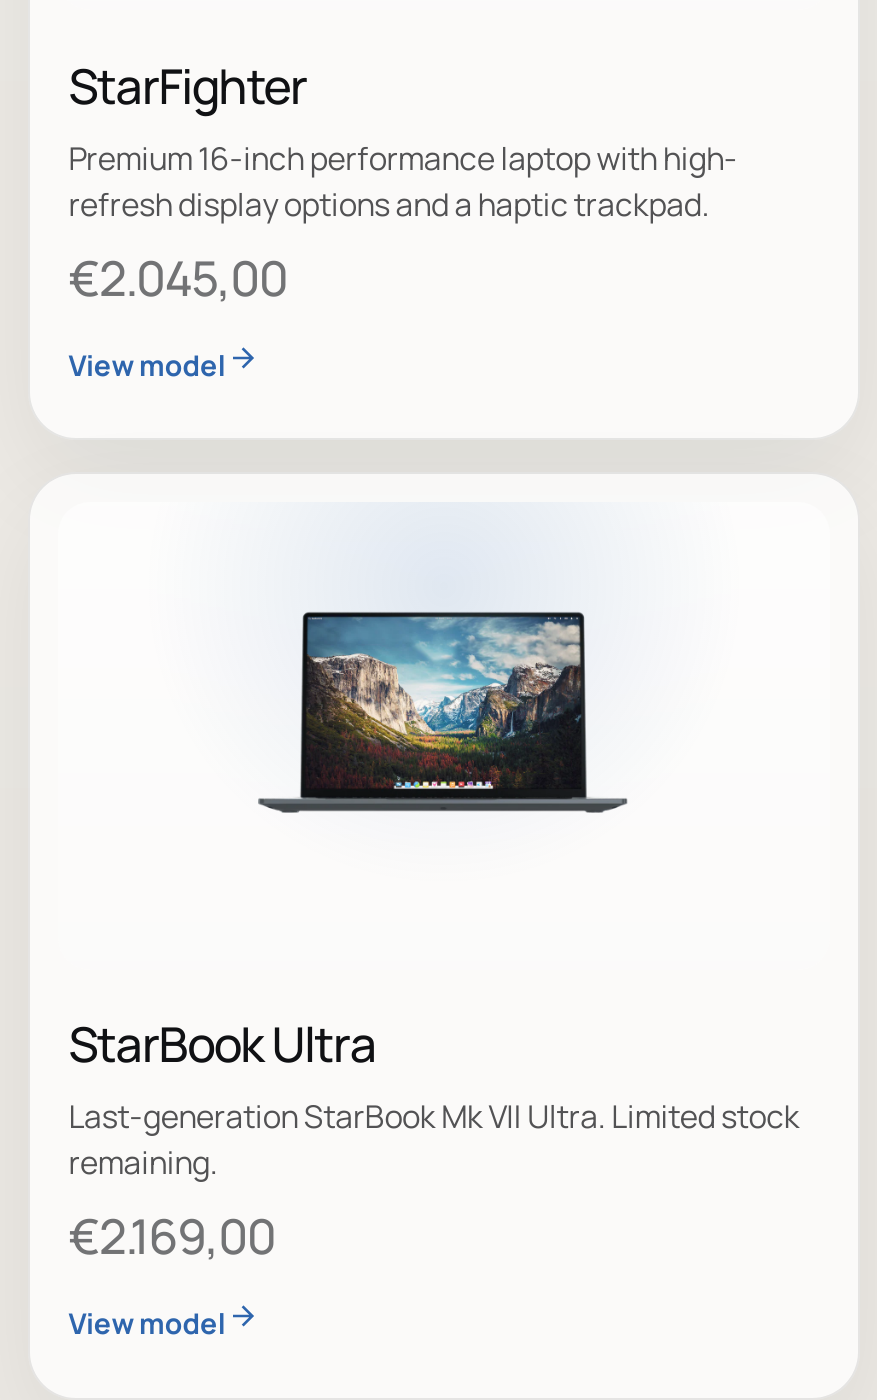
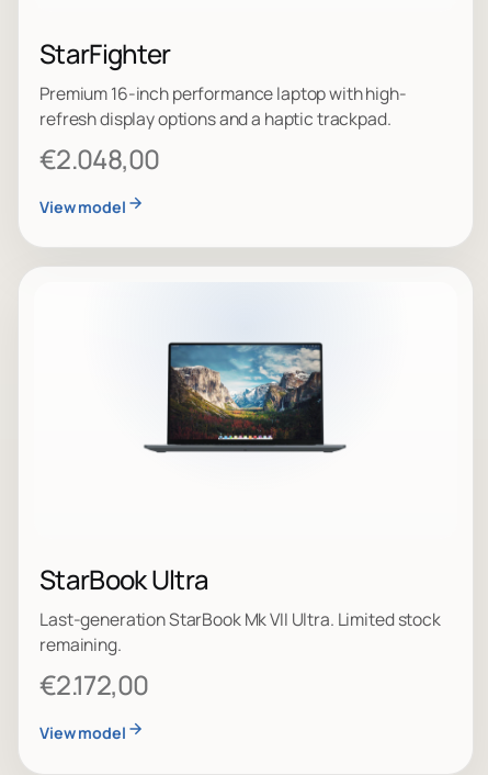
[68,244,287,310] €2.045,00 -> [40,141,160,177] €2.048,00
[68,1203,275,1269] €2.169,00 -> [40,667,149,703] €2.172,00

